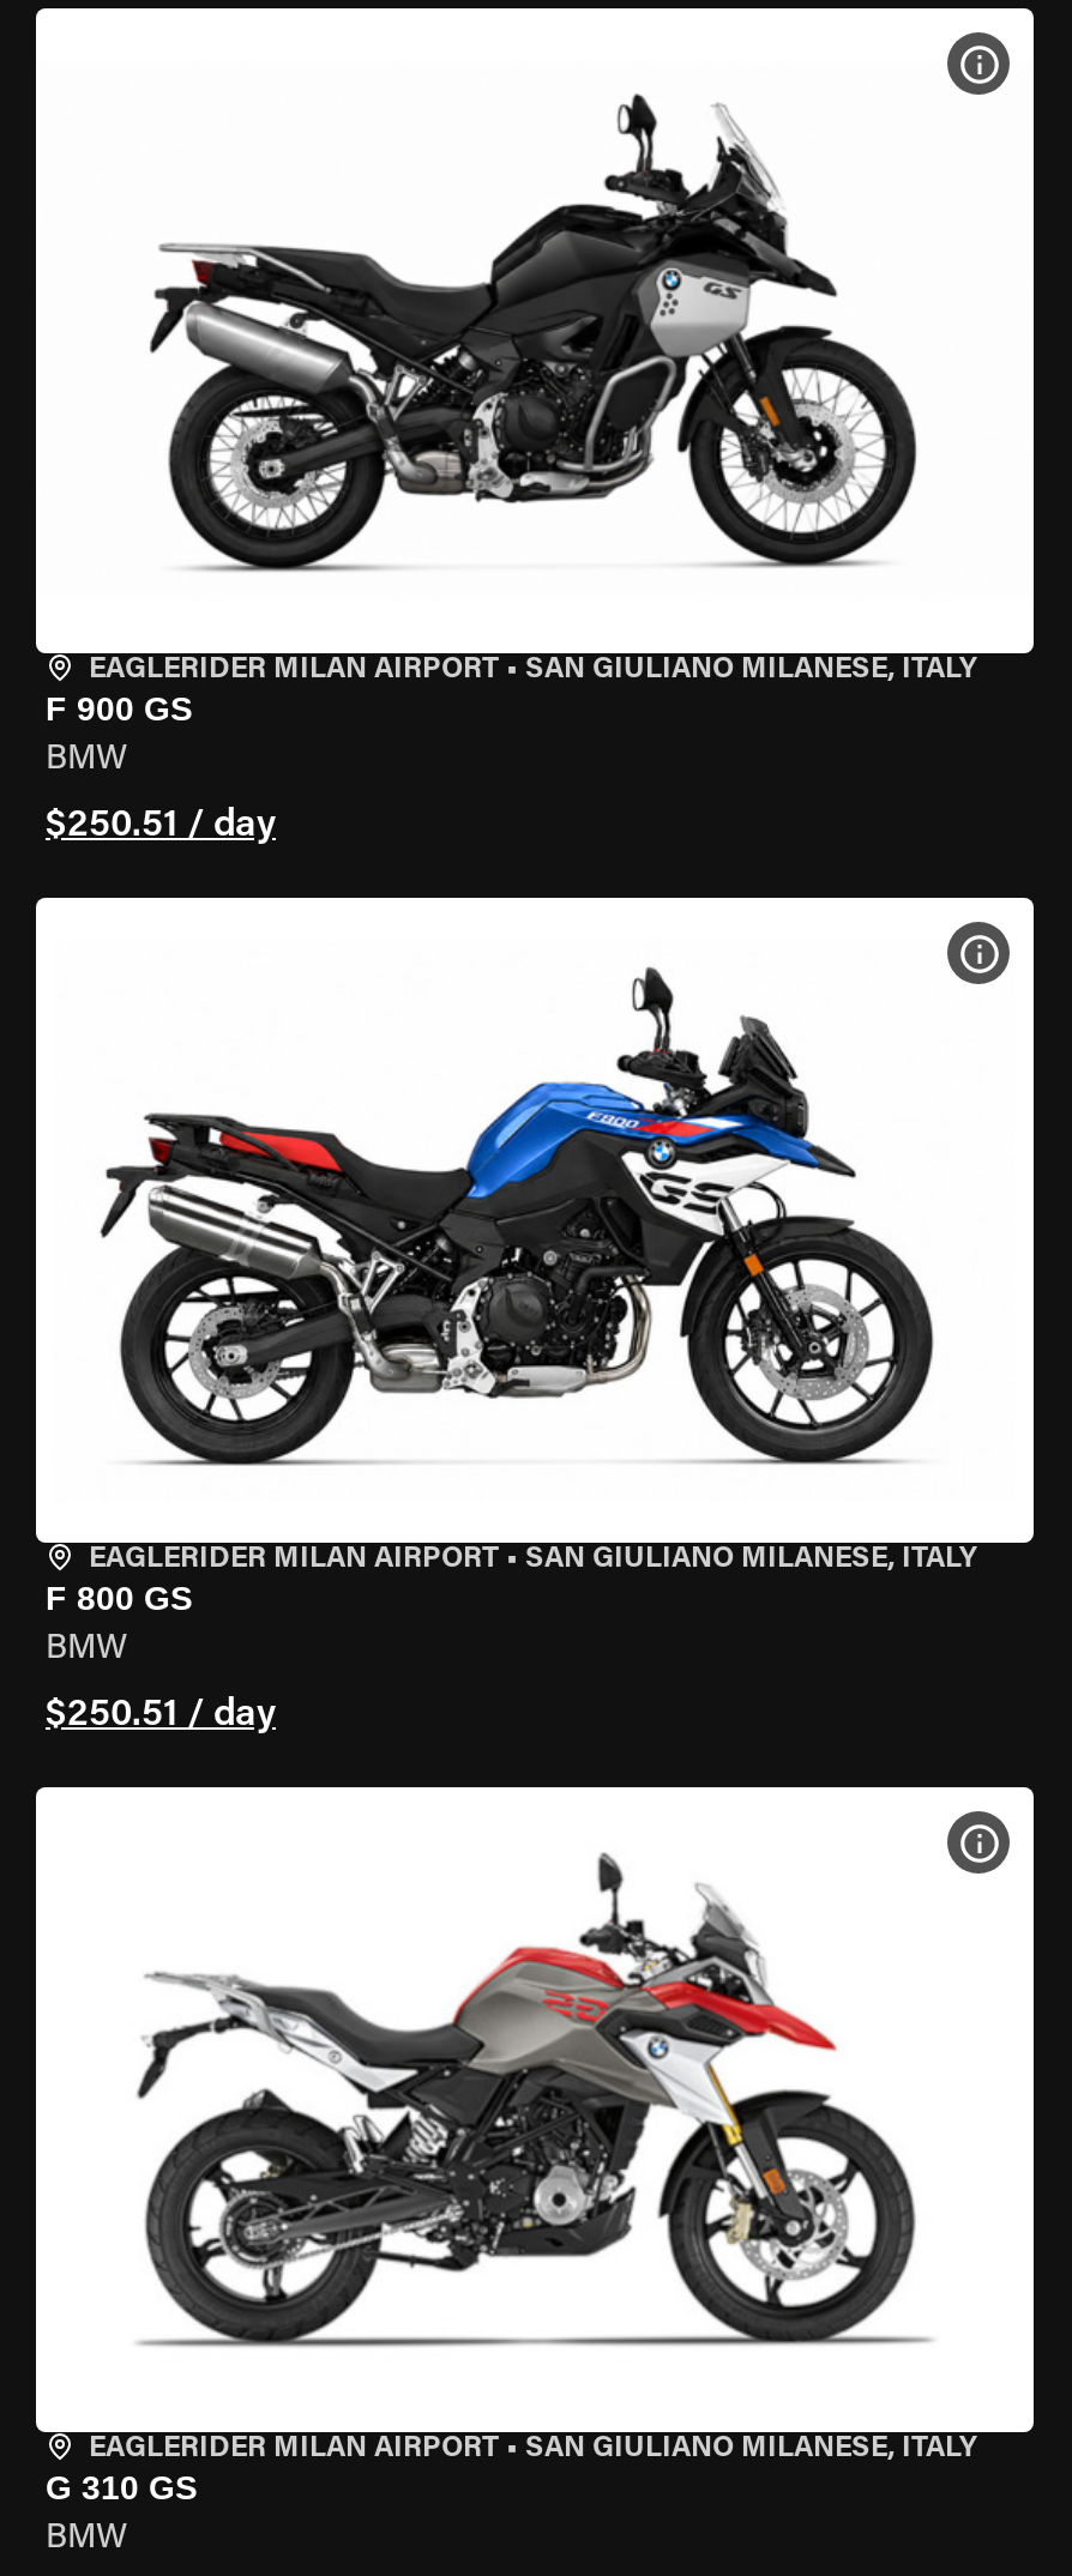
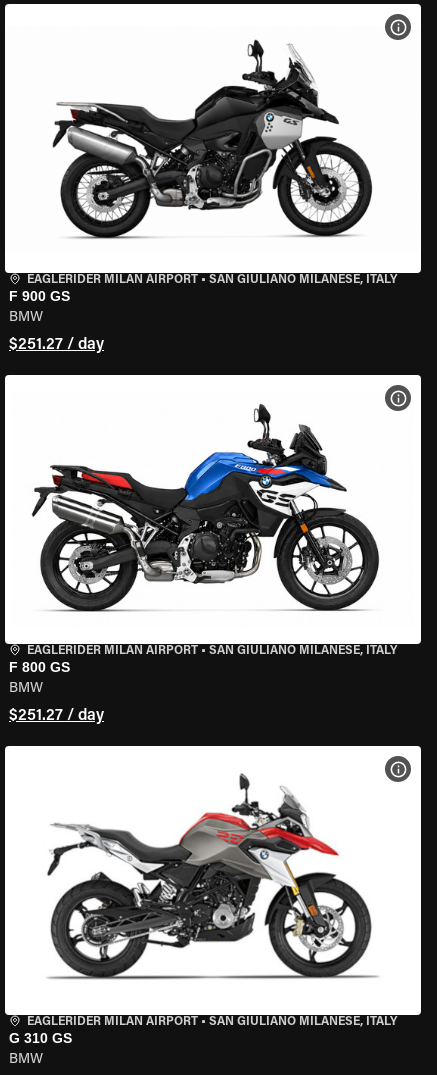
[46,807,276,845] $250.51 / day -> [9,337,104,353] $251.27 / day
[46,1696,276,1735] $250.51 / day -> [9,708,104,724] $251.27 / day

